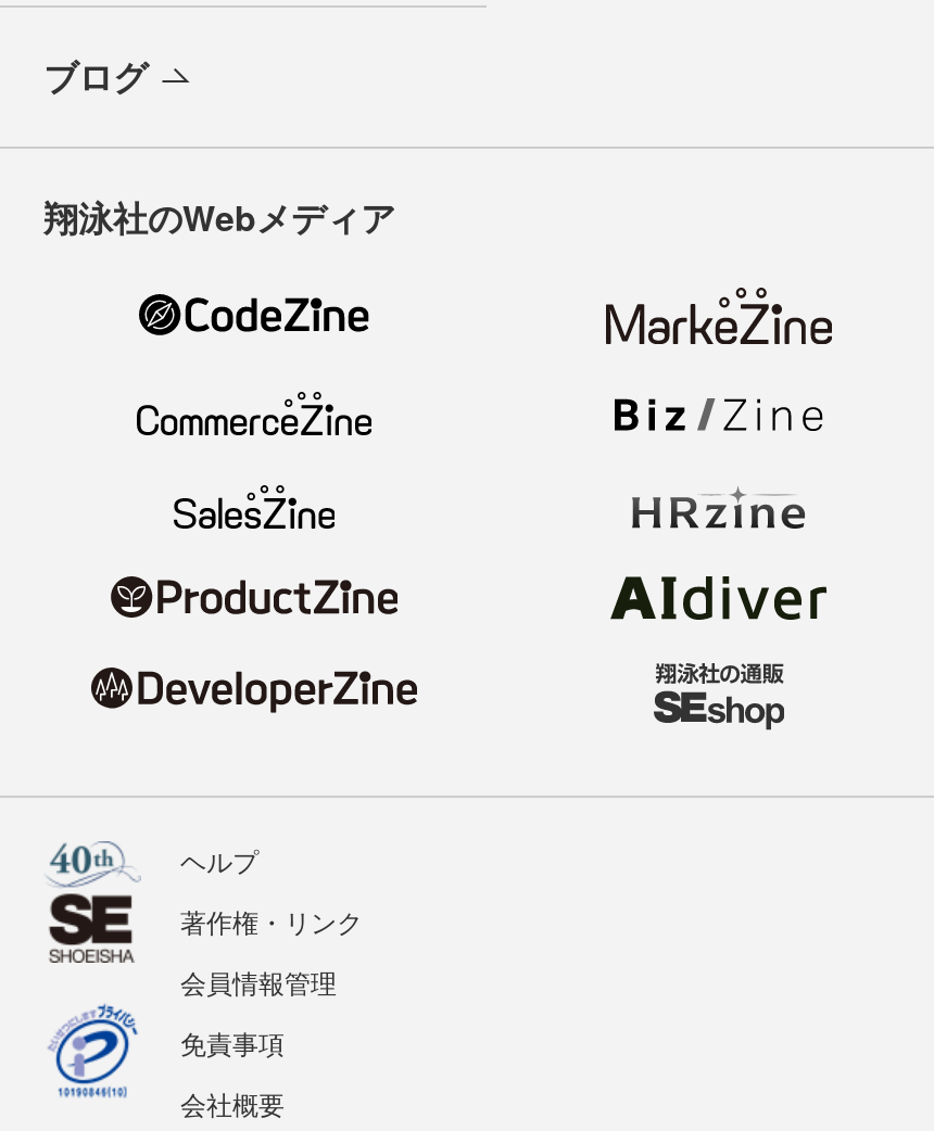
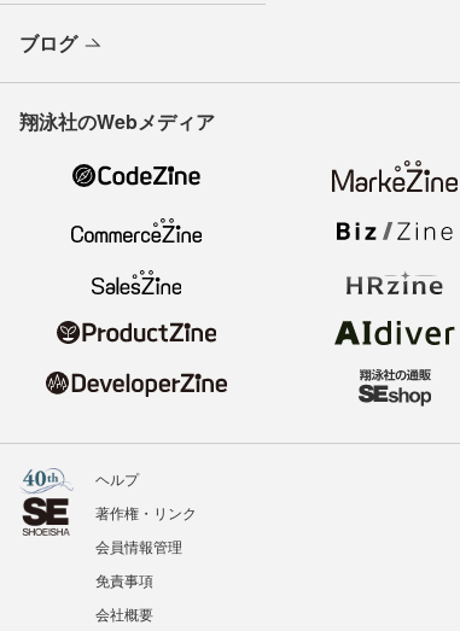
[48,1004,139,1100] [image] -> none

